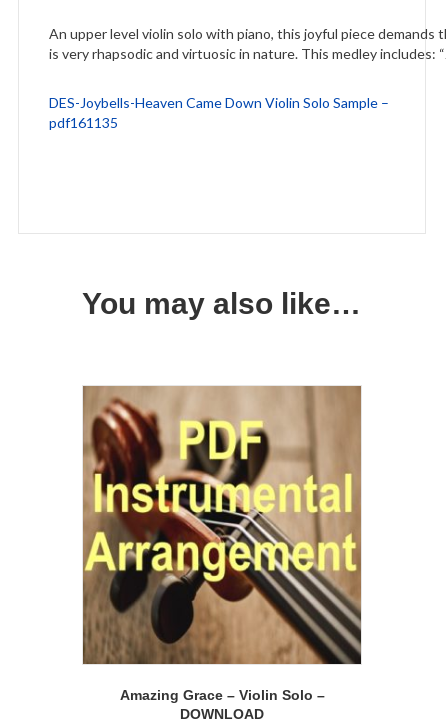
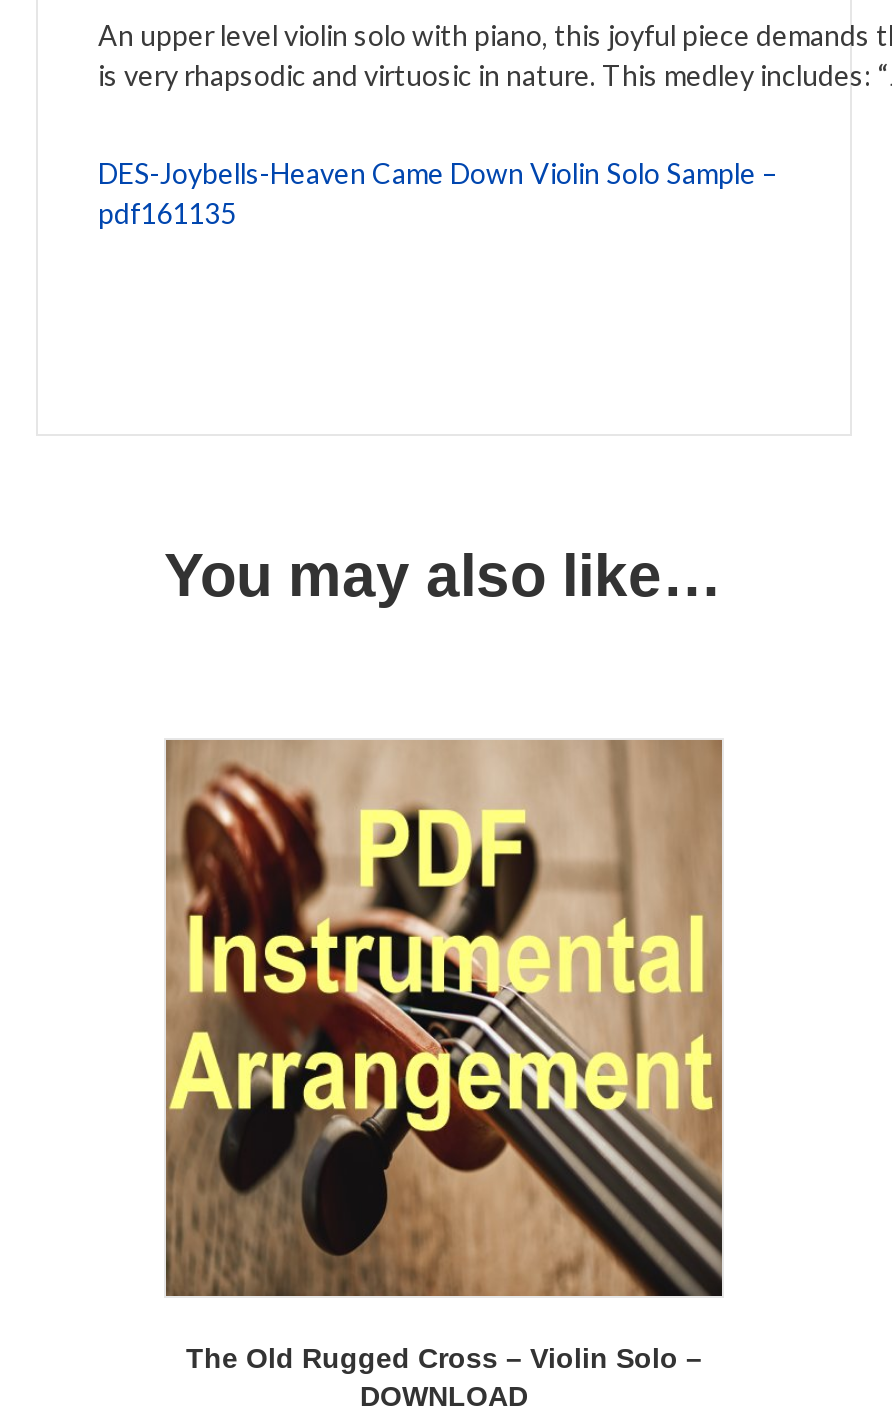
[119,687,324,703] Amazing Grace – Violin Solo – -> [186,1342,702,1374] The Old Rugged Cross – Violin Solo –

